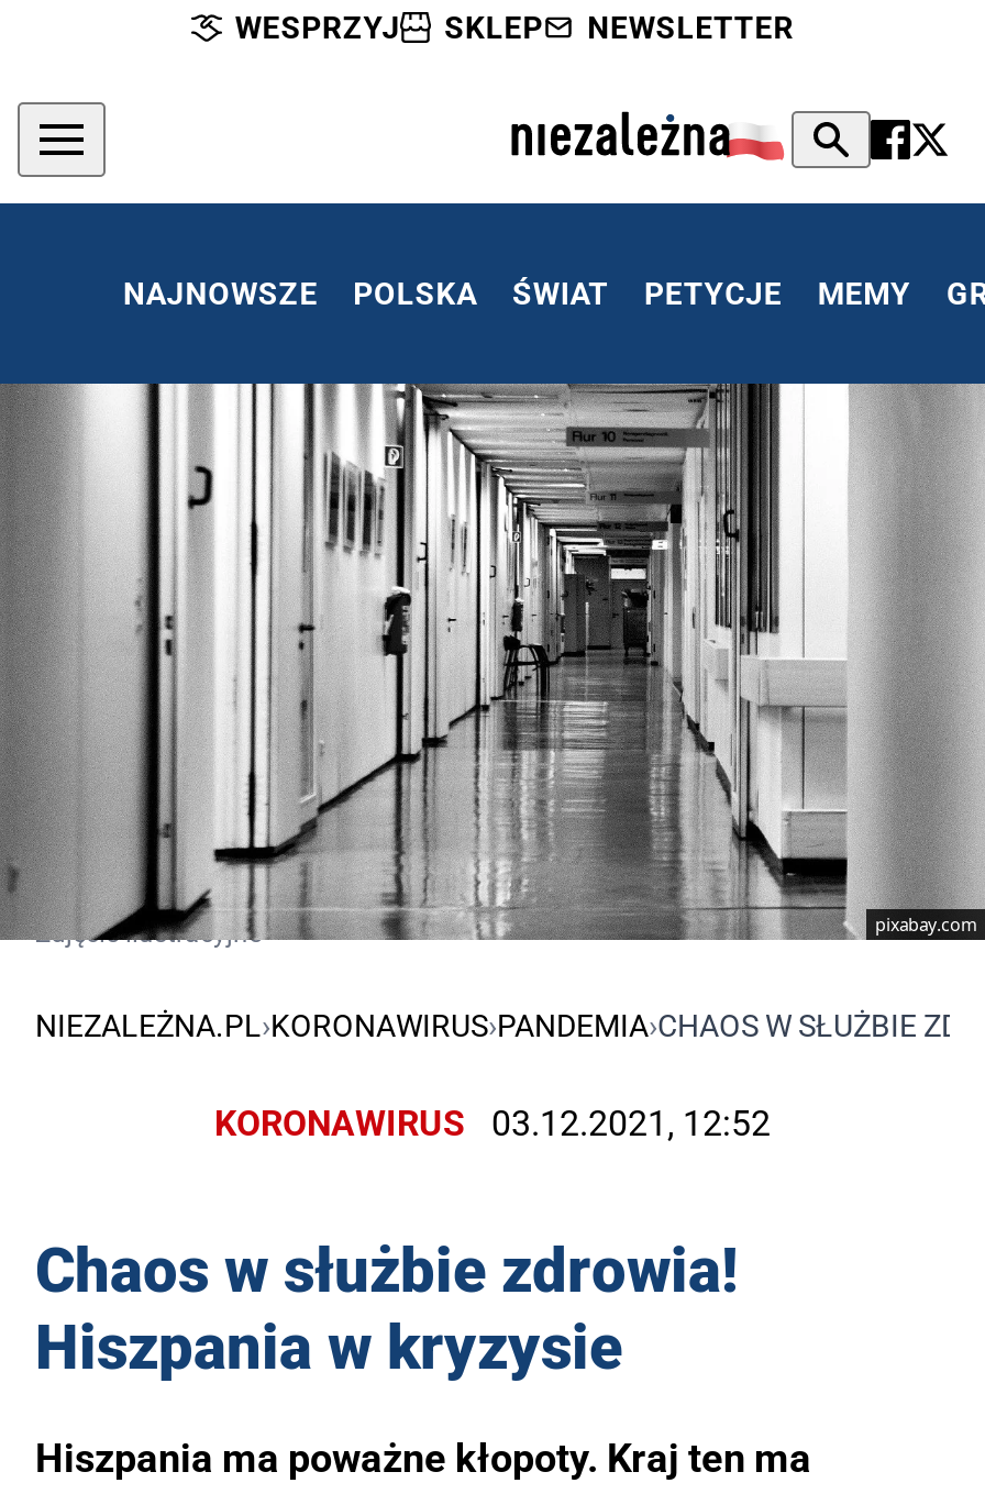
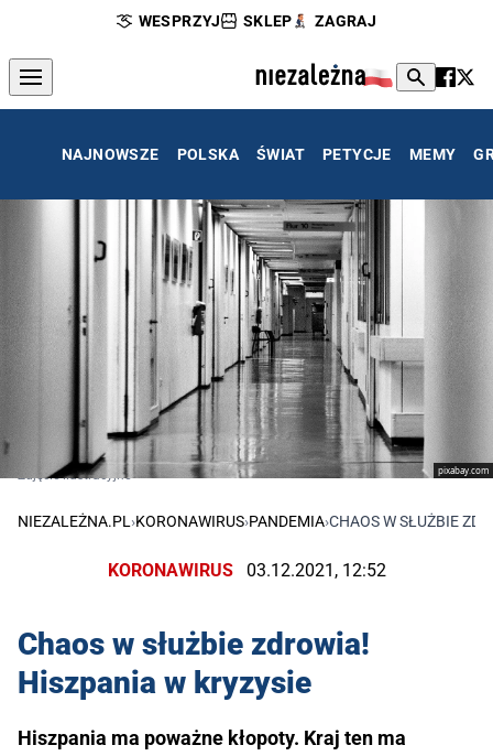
[587,10,794,45] NEWSLETTER -> [315,12,377,30] ZAGRAJ

